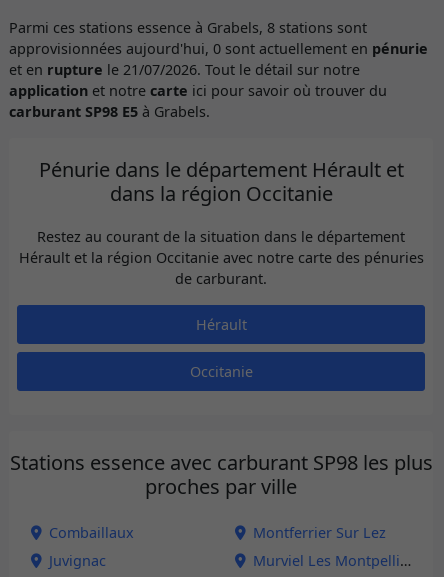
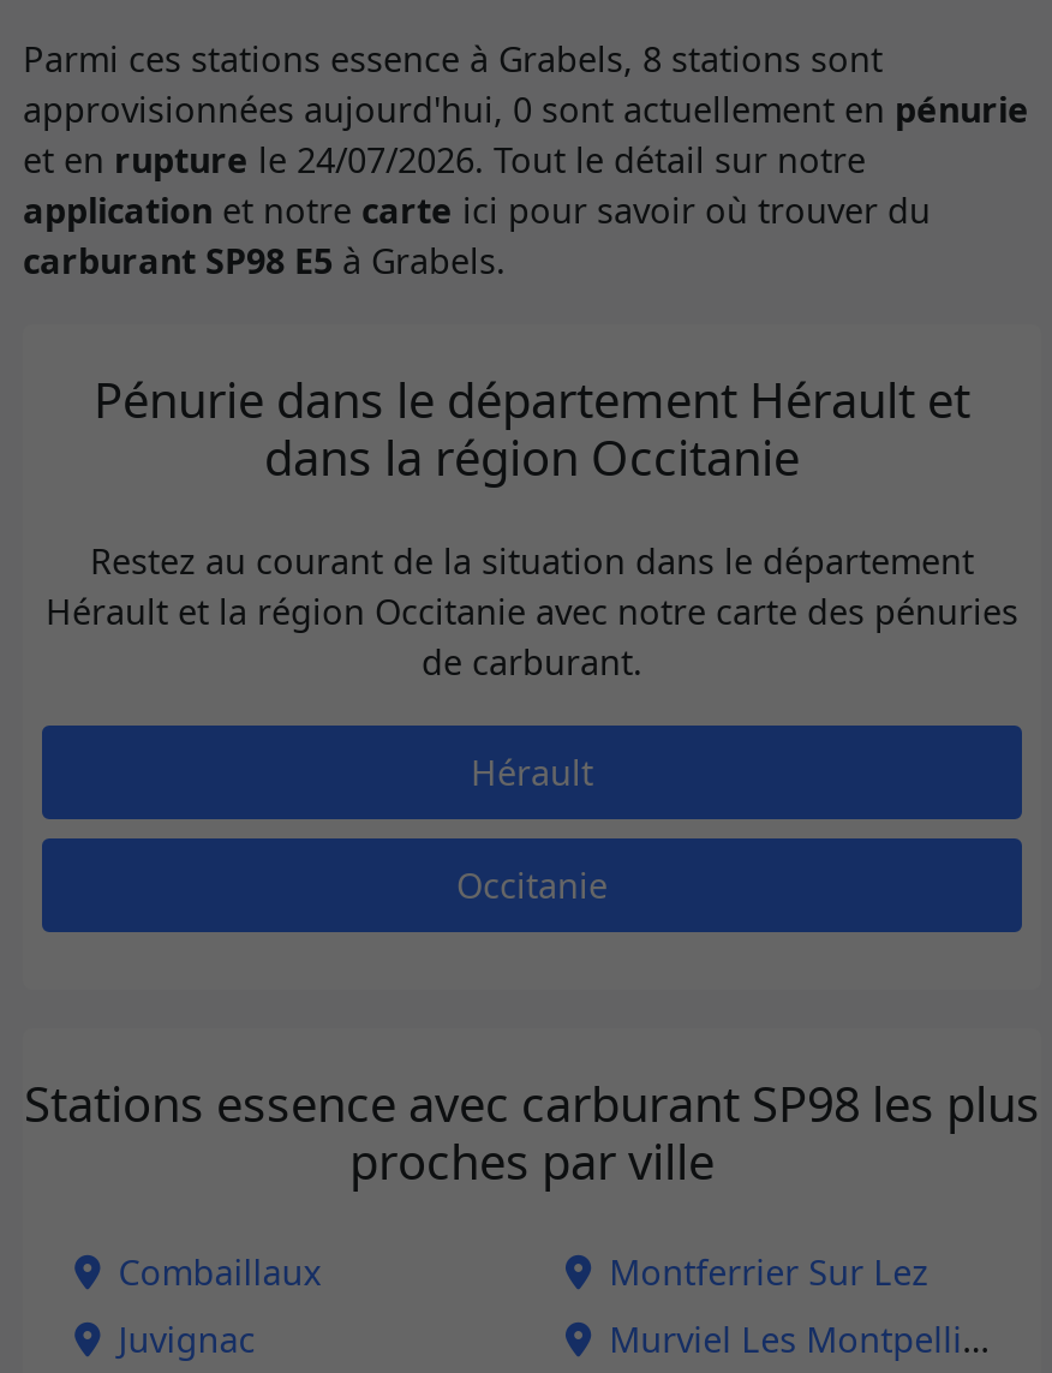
[9,60,360,79] et en rupture le 21/07/2026. Tout le détail sur notre -> [23,136,866,182] et en rupture le 24/07/2026. Tout le détail sur notre

